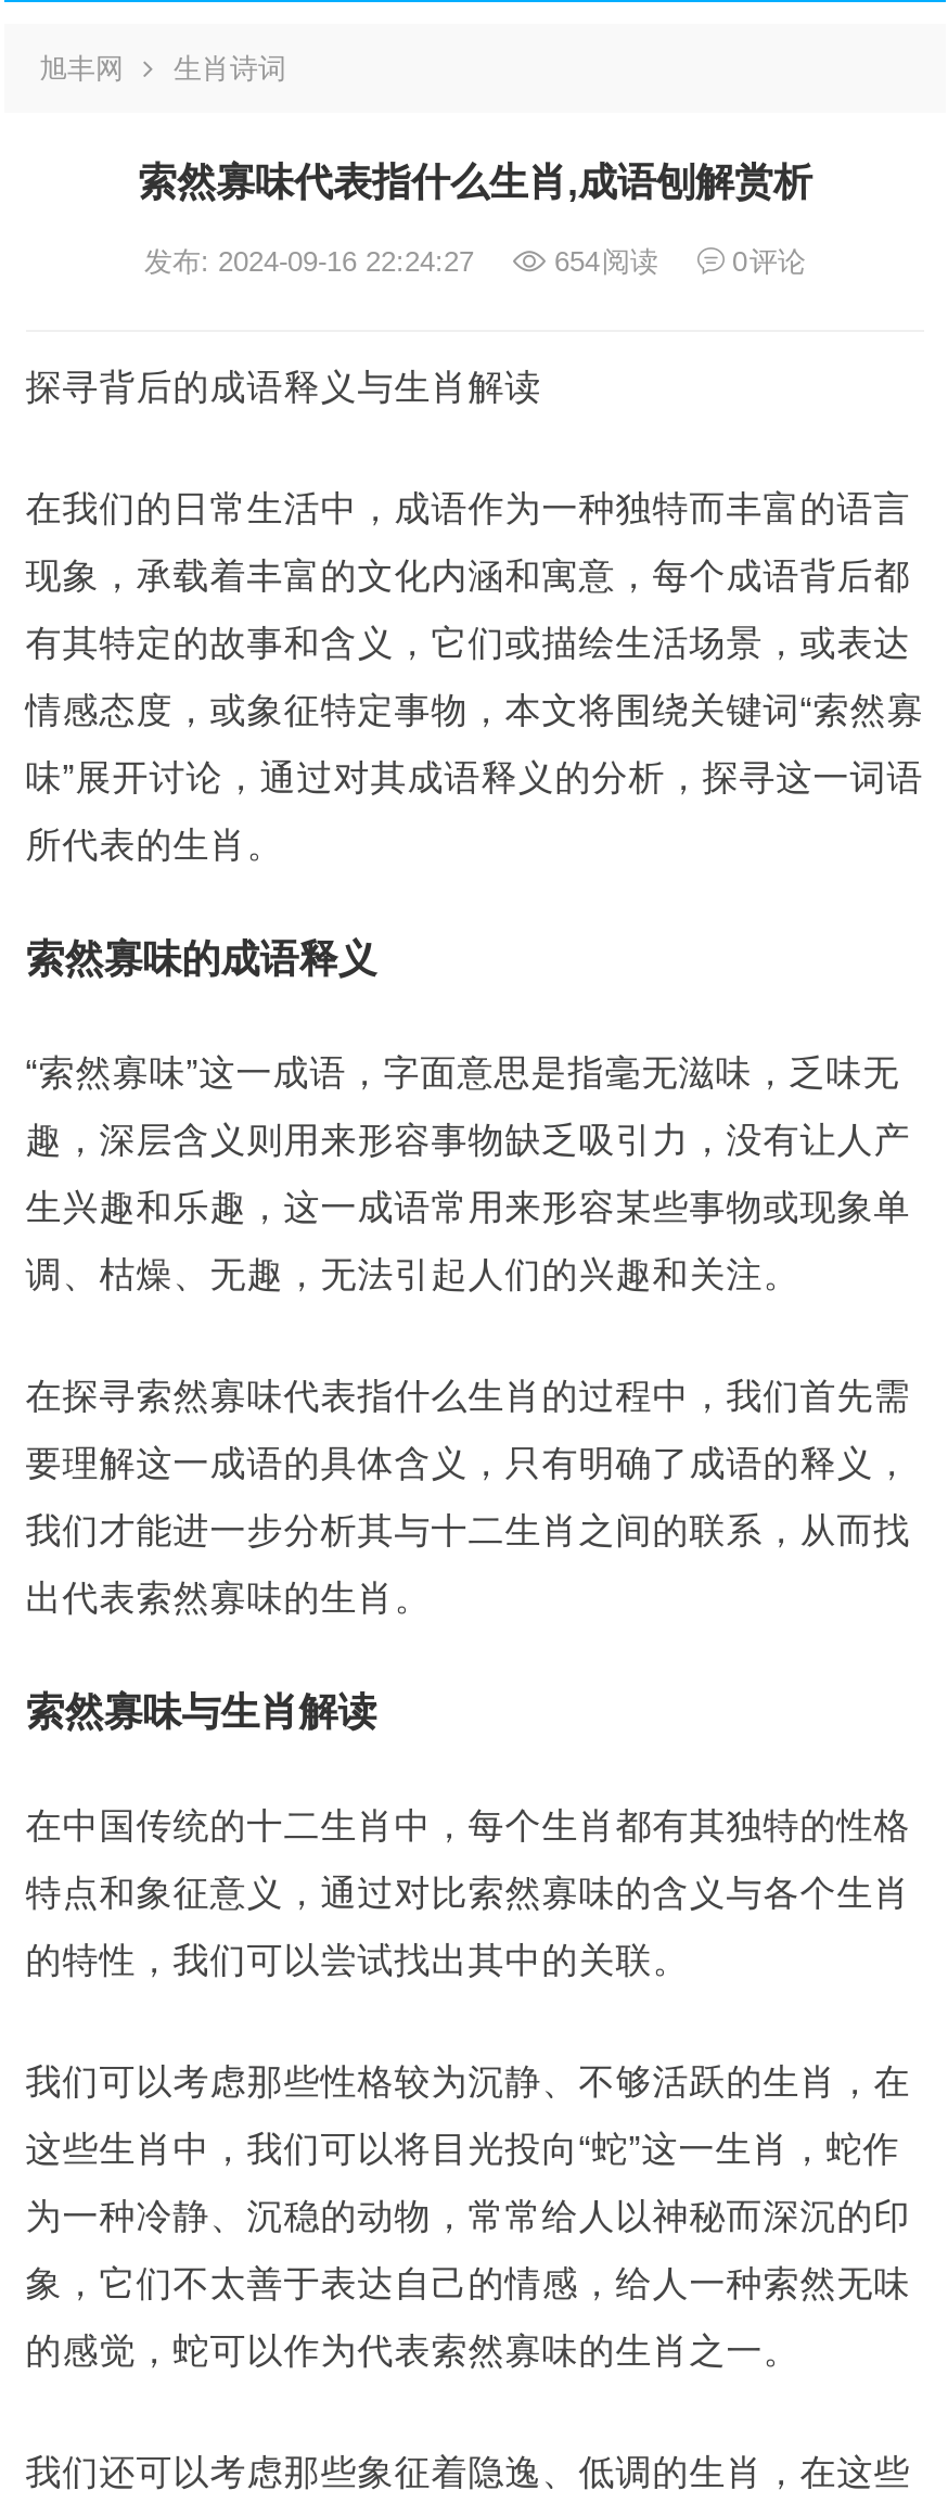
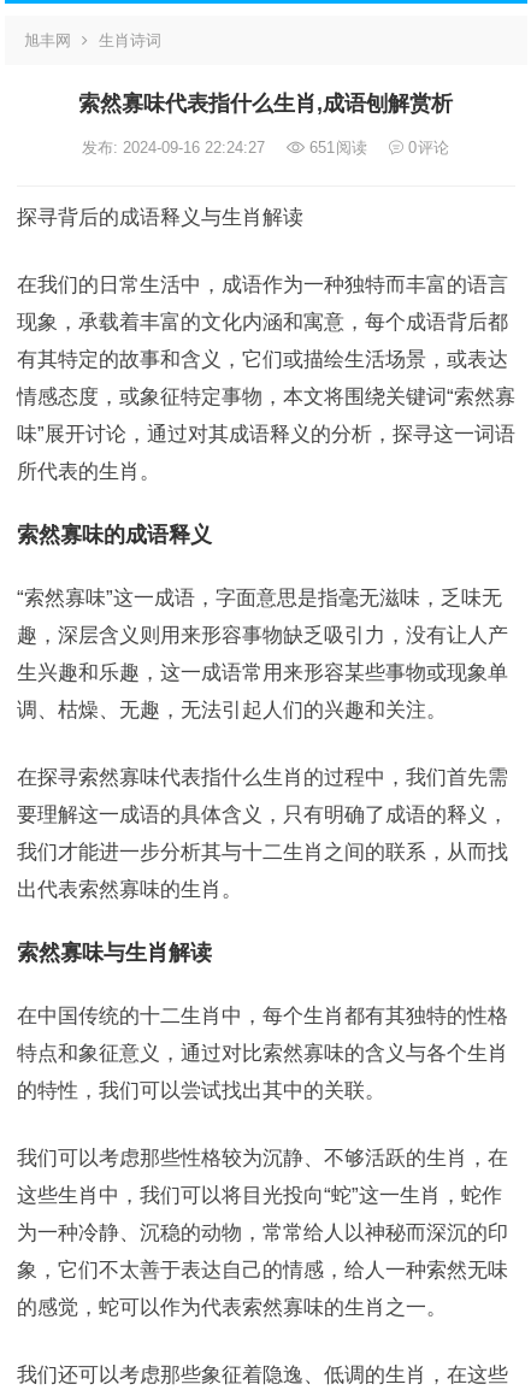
[144,245,806,278] 发布: 2024-09-16 22:24:27 654阅读 0评论 -> [82,139,450,157] 发布: 2024-09-16 22:24:27 651阅读 0评论

